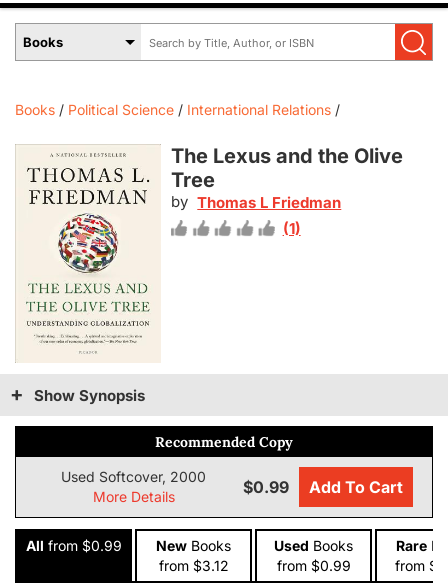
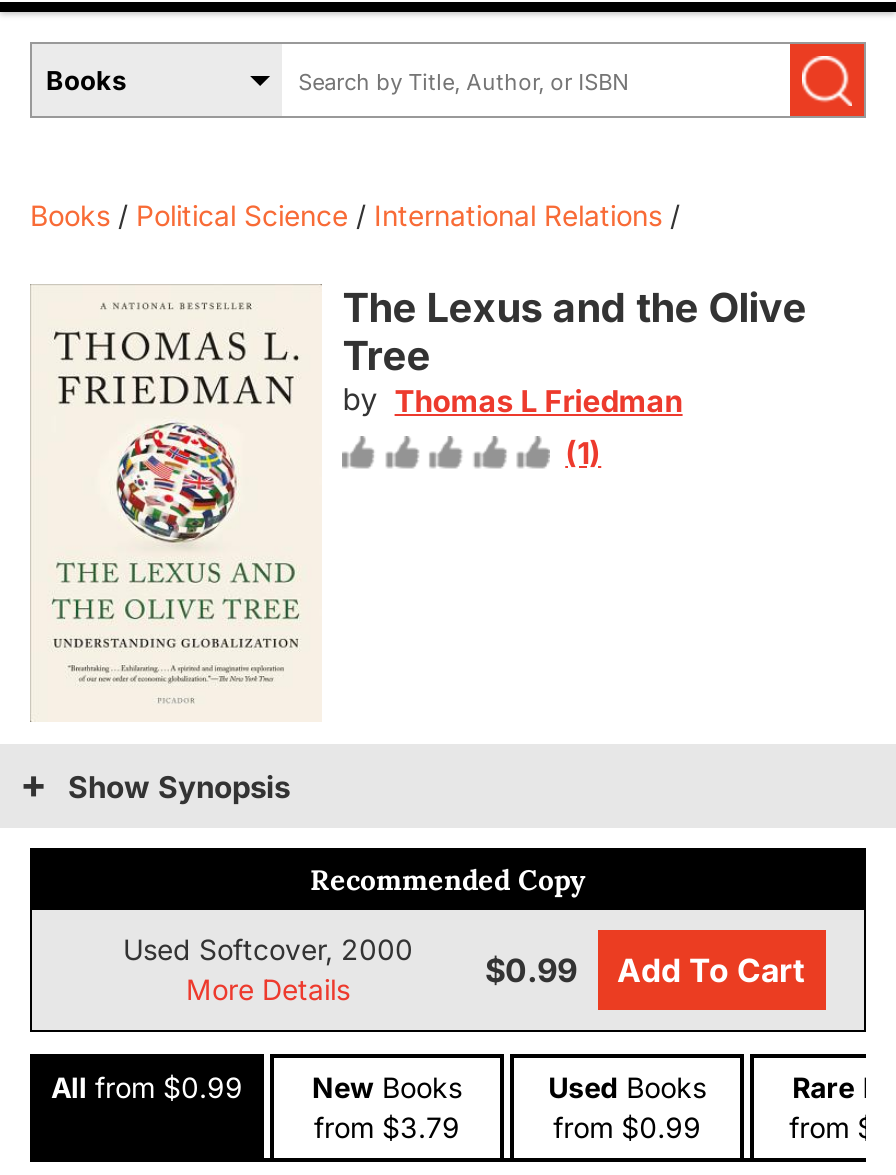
[158,557,228,574] from $3.12 -> [314,1110,460,1144] from $3.79

